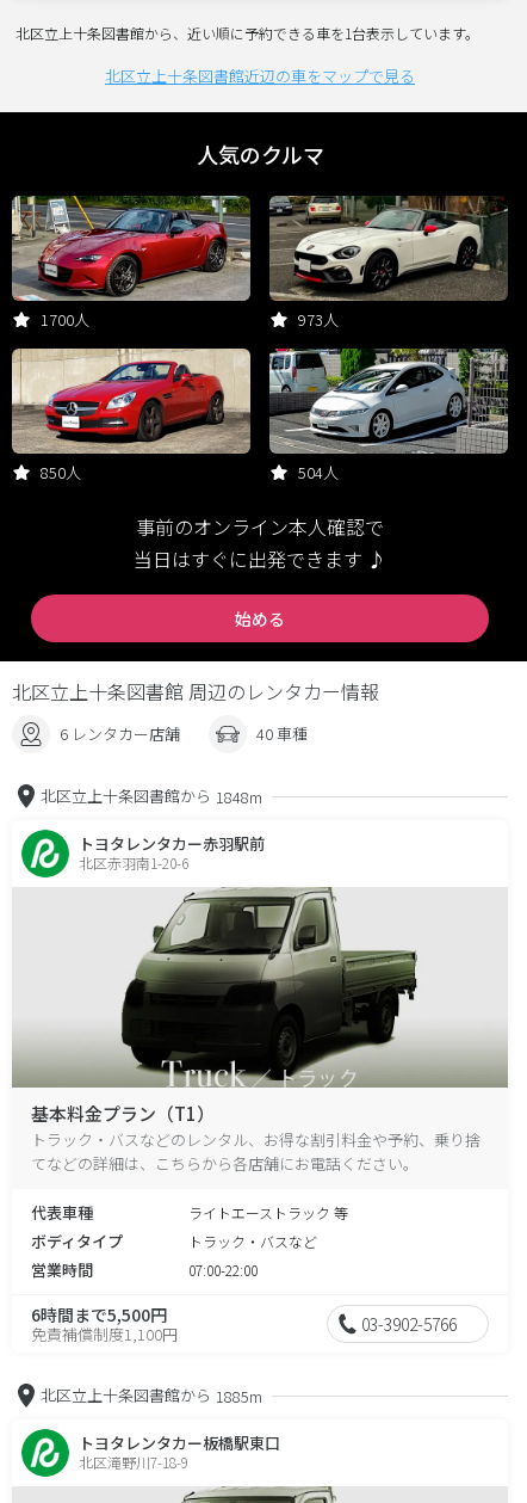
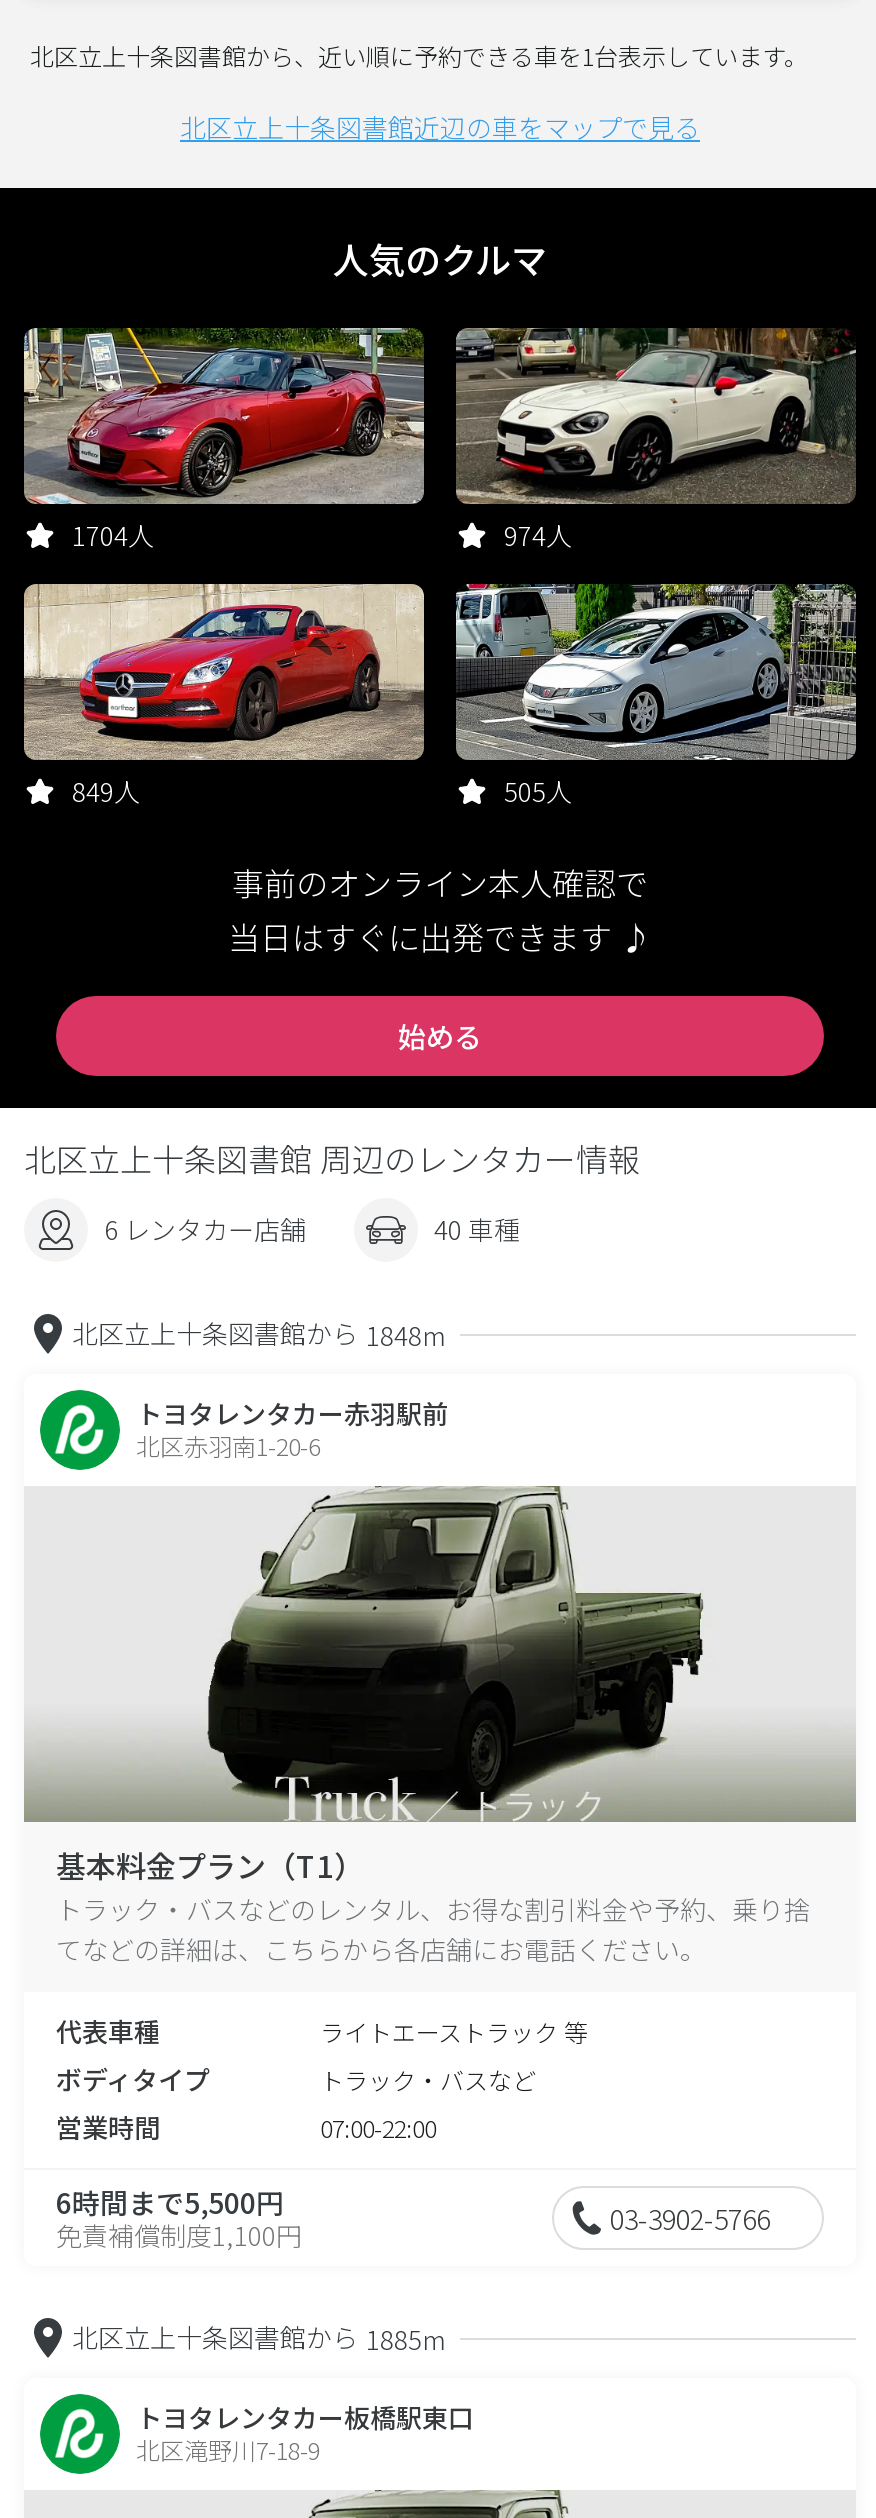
[41,308,89,331] 1700人 -> [72,516,154,554] 1704人
[298,308,339,331] 973人 -> [504,516,572,554] 974人
[41,461,81,483] 850人 -> [72,772,140,810] 849人
[298,461,339,483] 504人 -> [504,772,572,810] 505人

